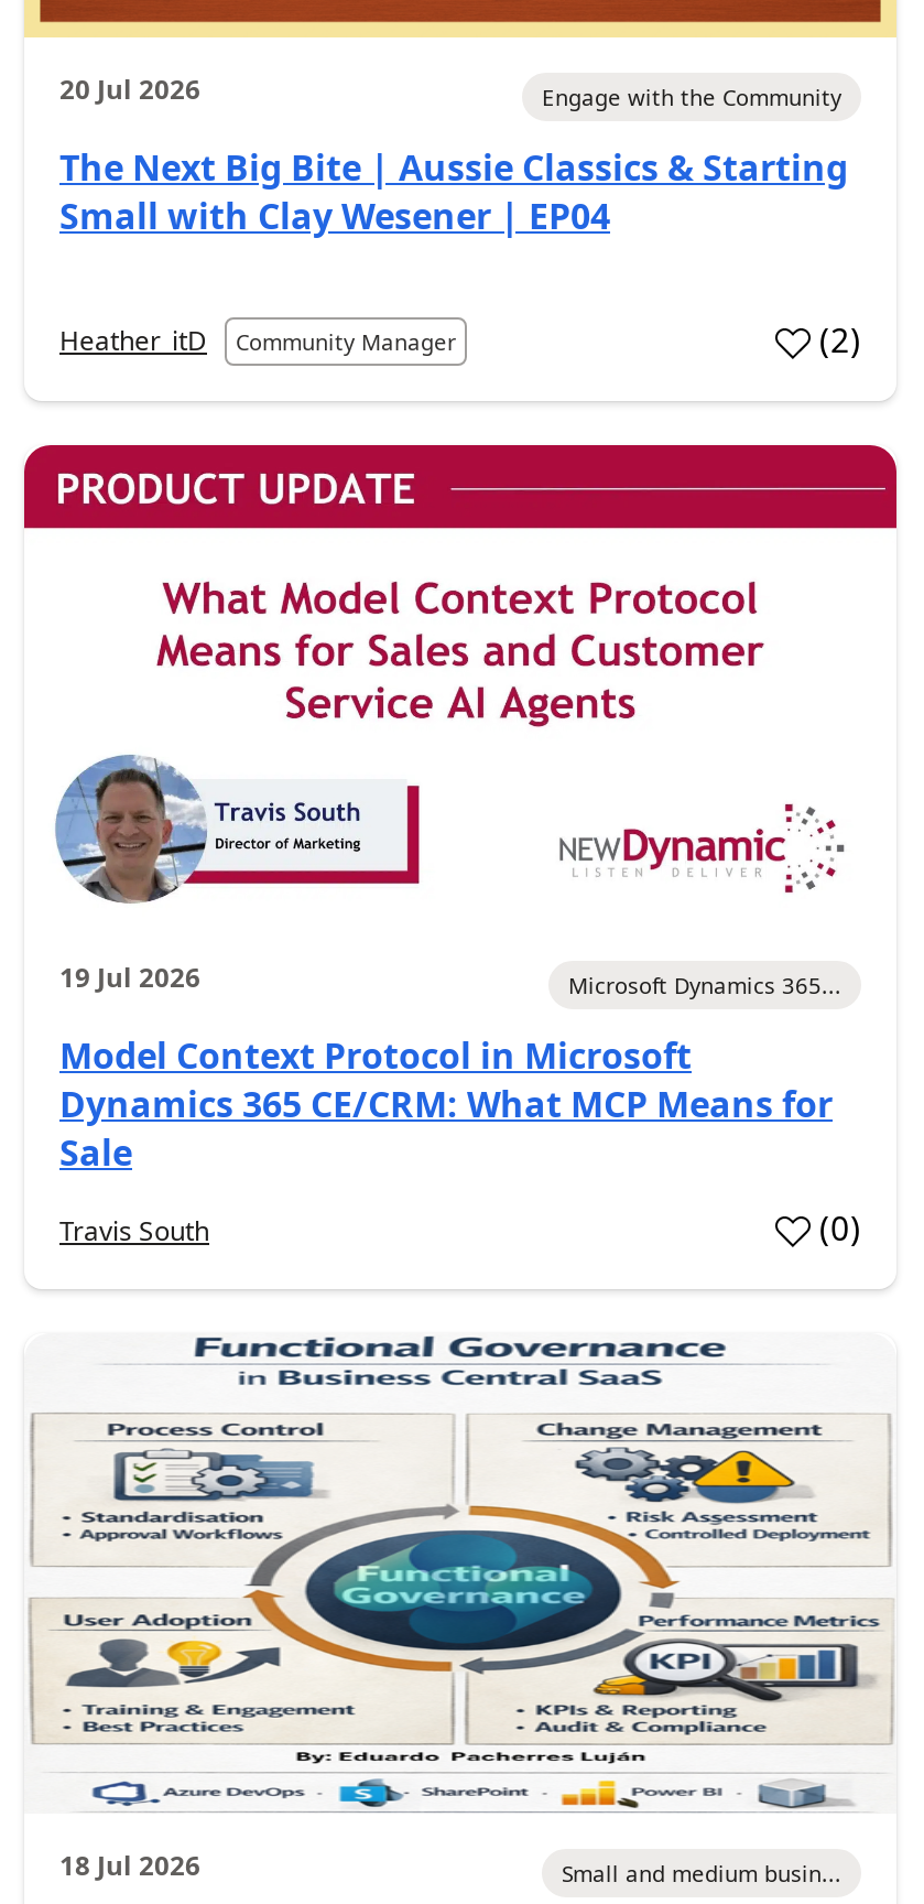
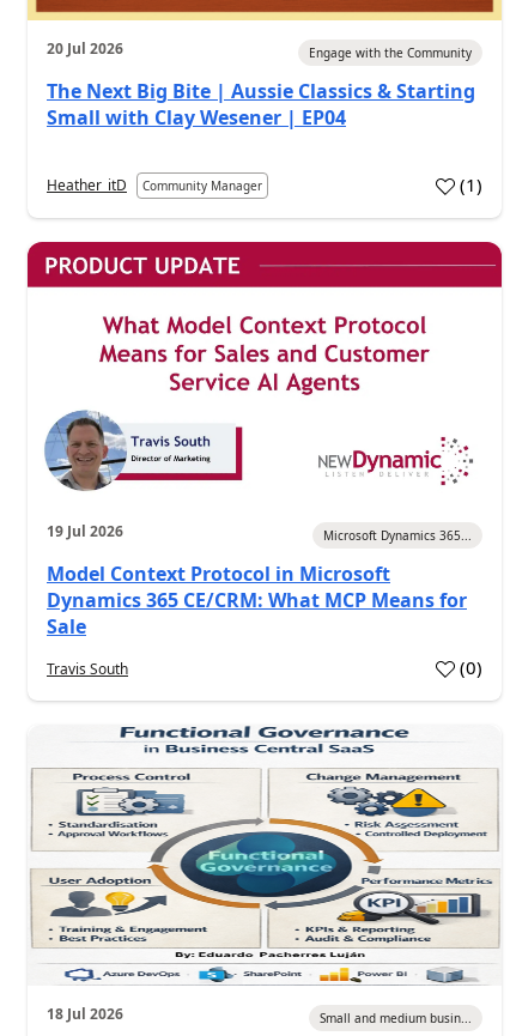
[819,317,861,361] (2) -> [460,172,482,196] (1)

